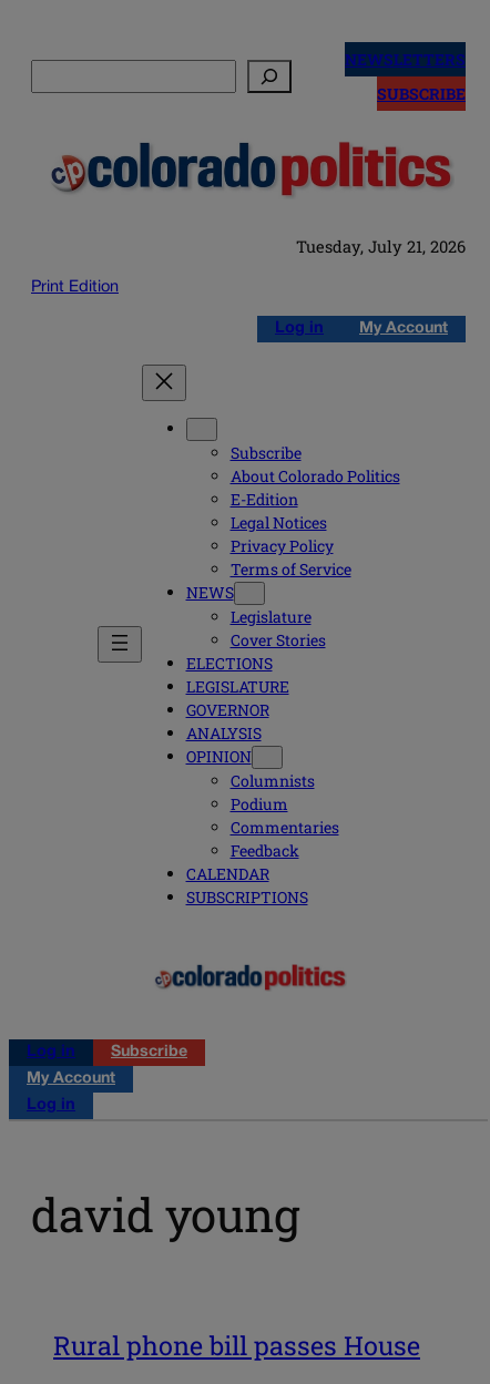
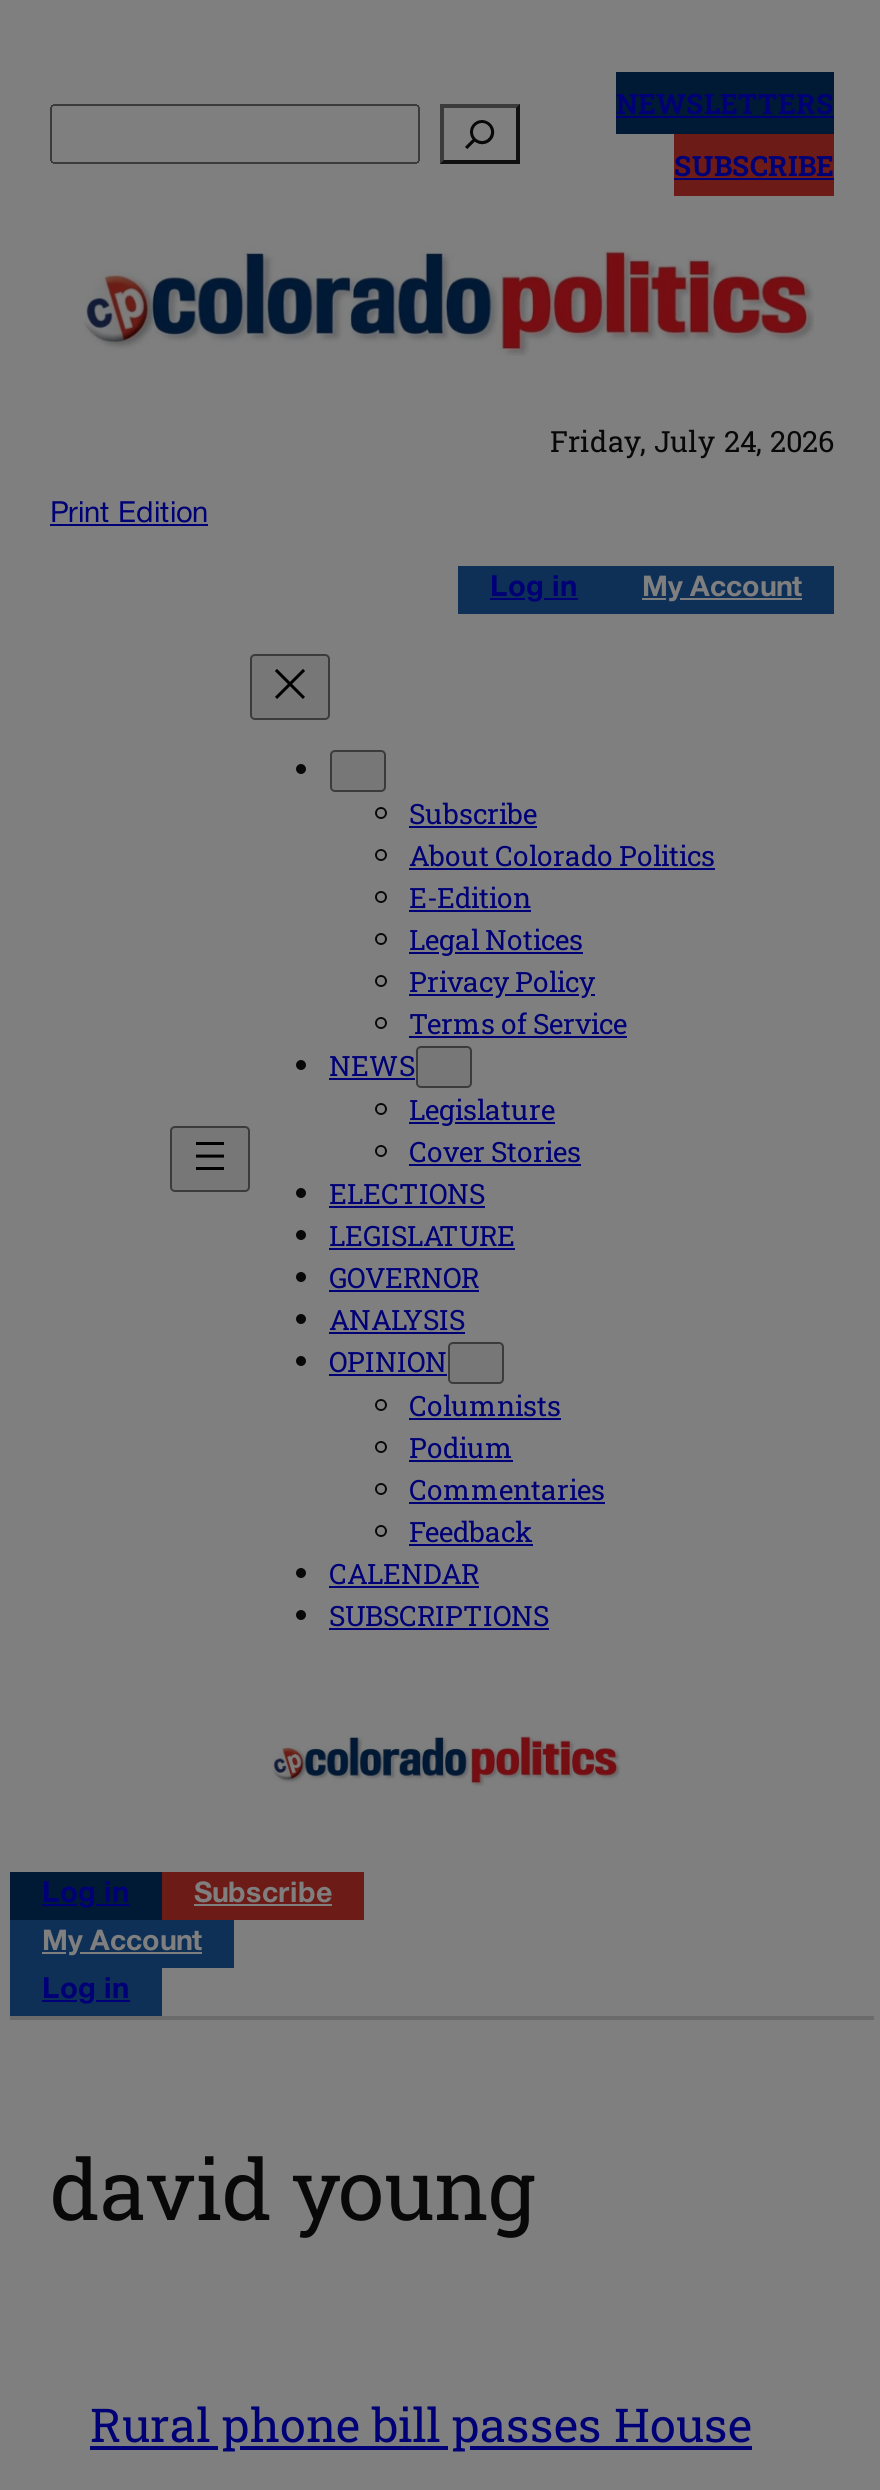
[296,236,466,257] Tuesday, July 21, 2026 -> [550,422,834,460] Friday, July 24, 2026

